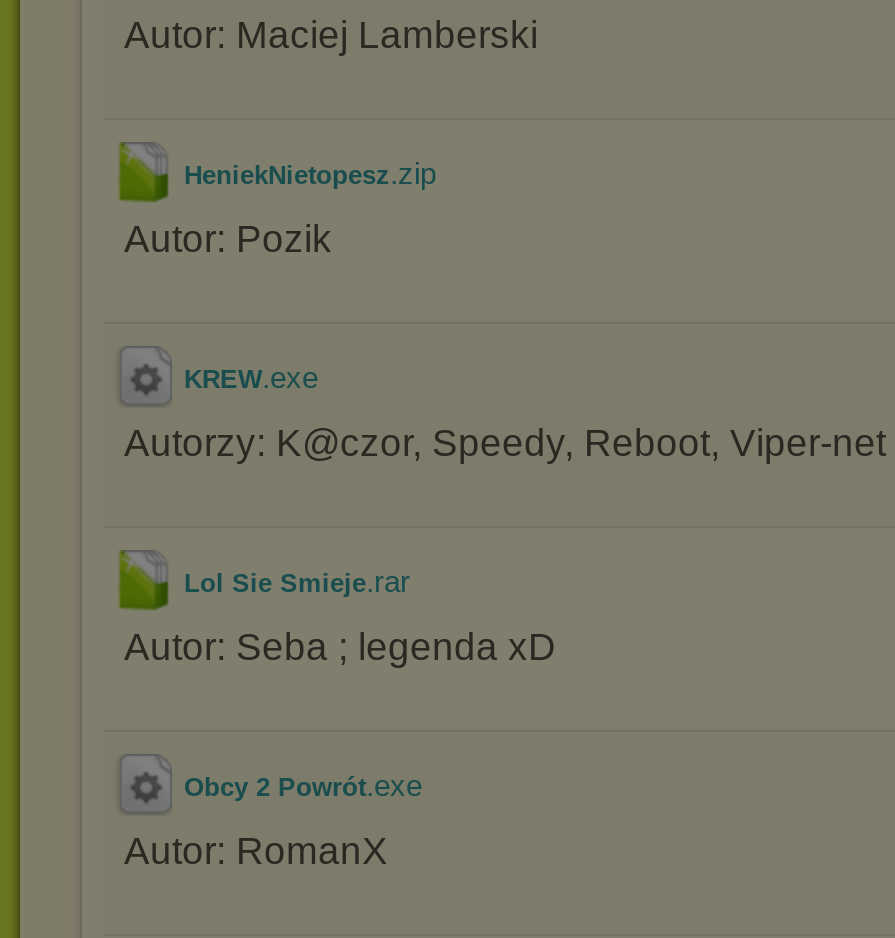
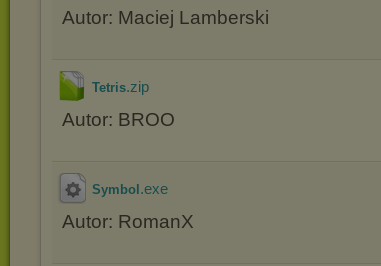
[124,156,886,802] HeniekNietopesz.zip | Autor: Pozik | KREW.exe | Autorzy: K@czor, Speedy, Reboot, Viper-net | Lol Sie Smieje.rar | Autor: Seba ; legenda xD | Obcy 2 Powrót.exe -> [62,78,175,197] Tetris.zip | Autor: BROO | Symbol.exe

